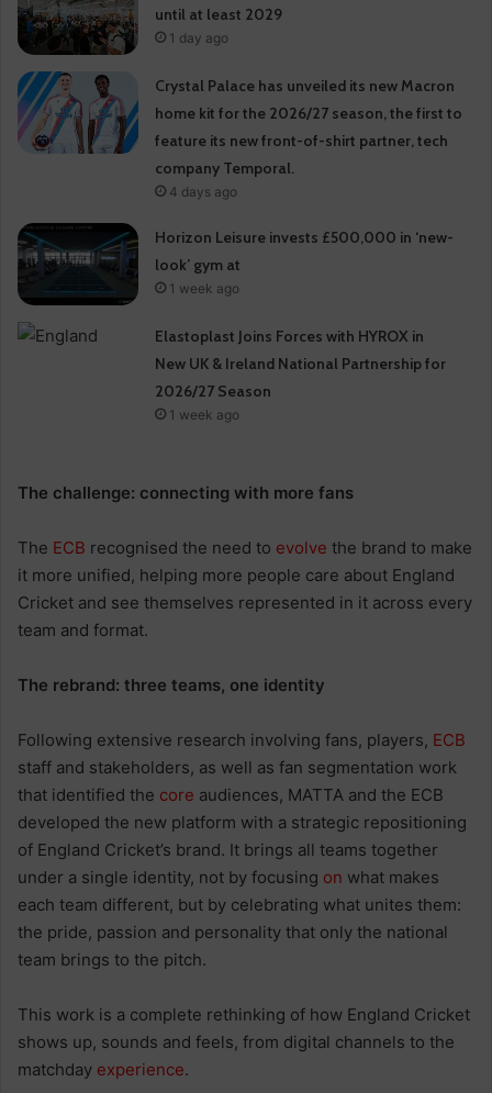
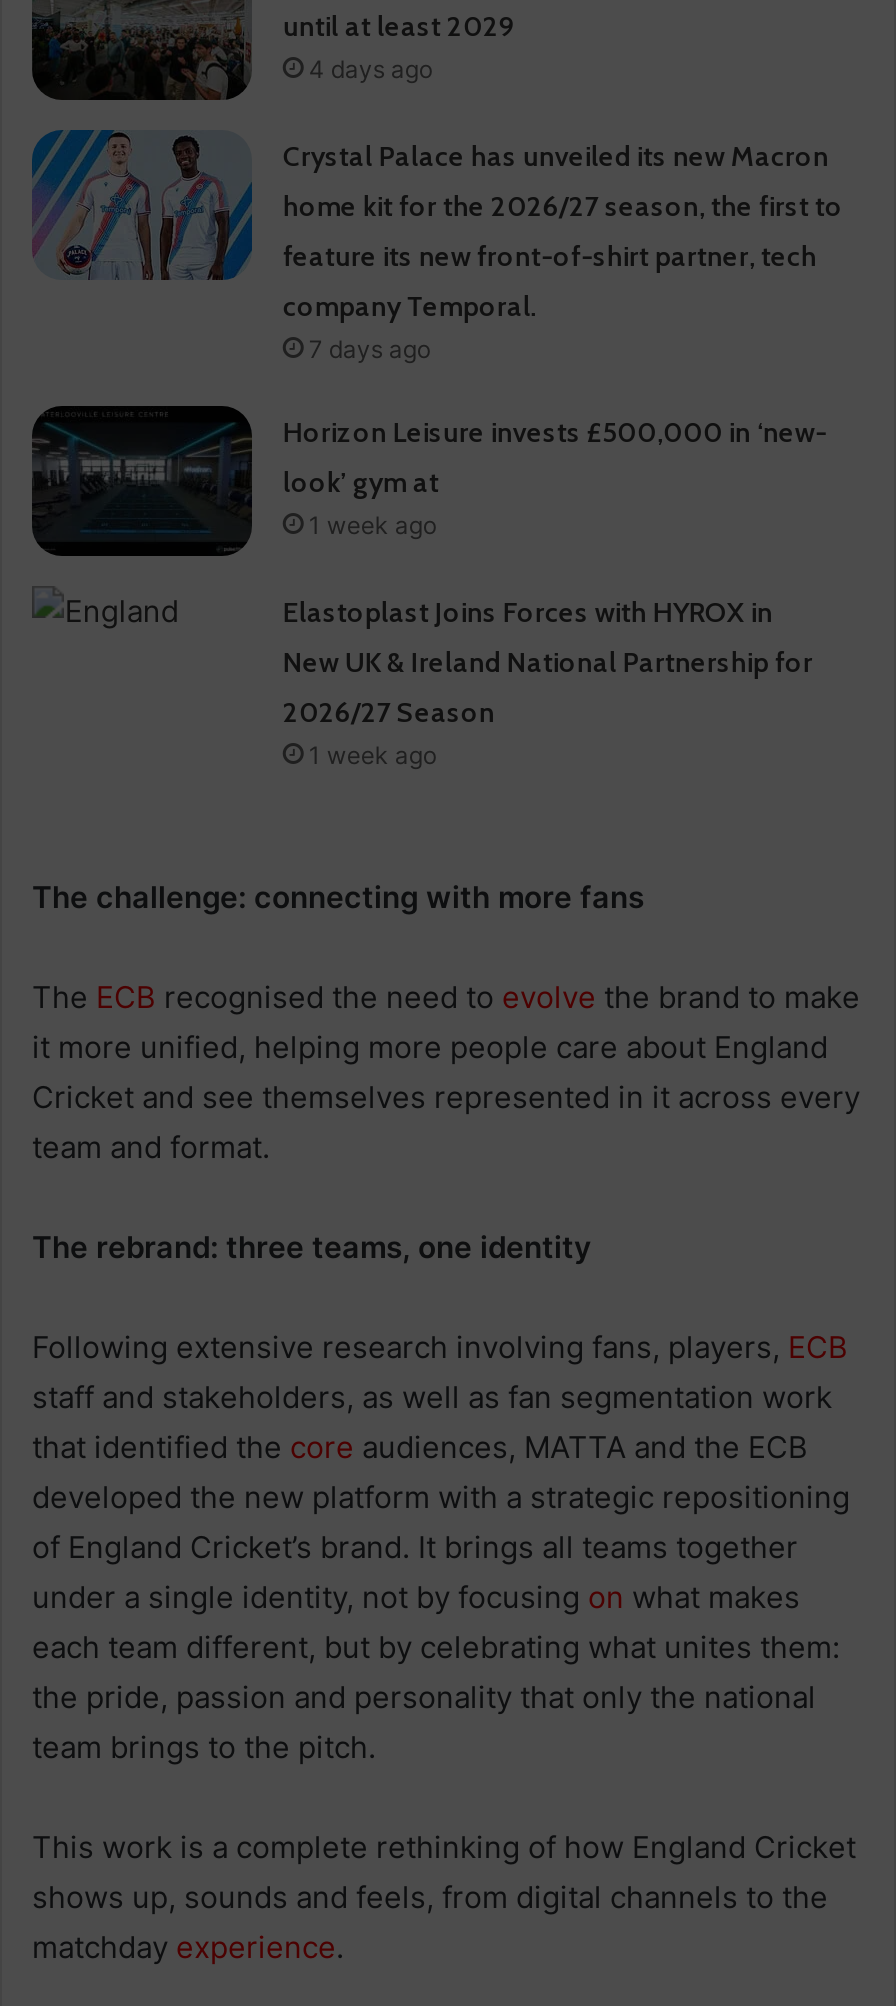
[169,29,229,46] 1 day ago -> [309,53,433,83] 4 days ago
[169,183,238,200] 4 days ago -> [309,334,431,364] 7 days ago

